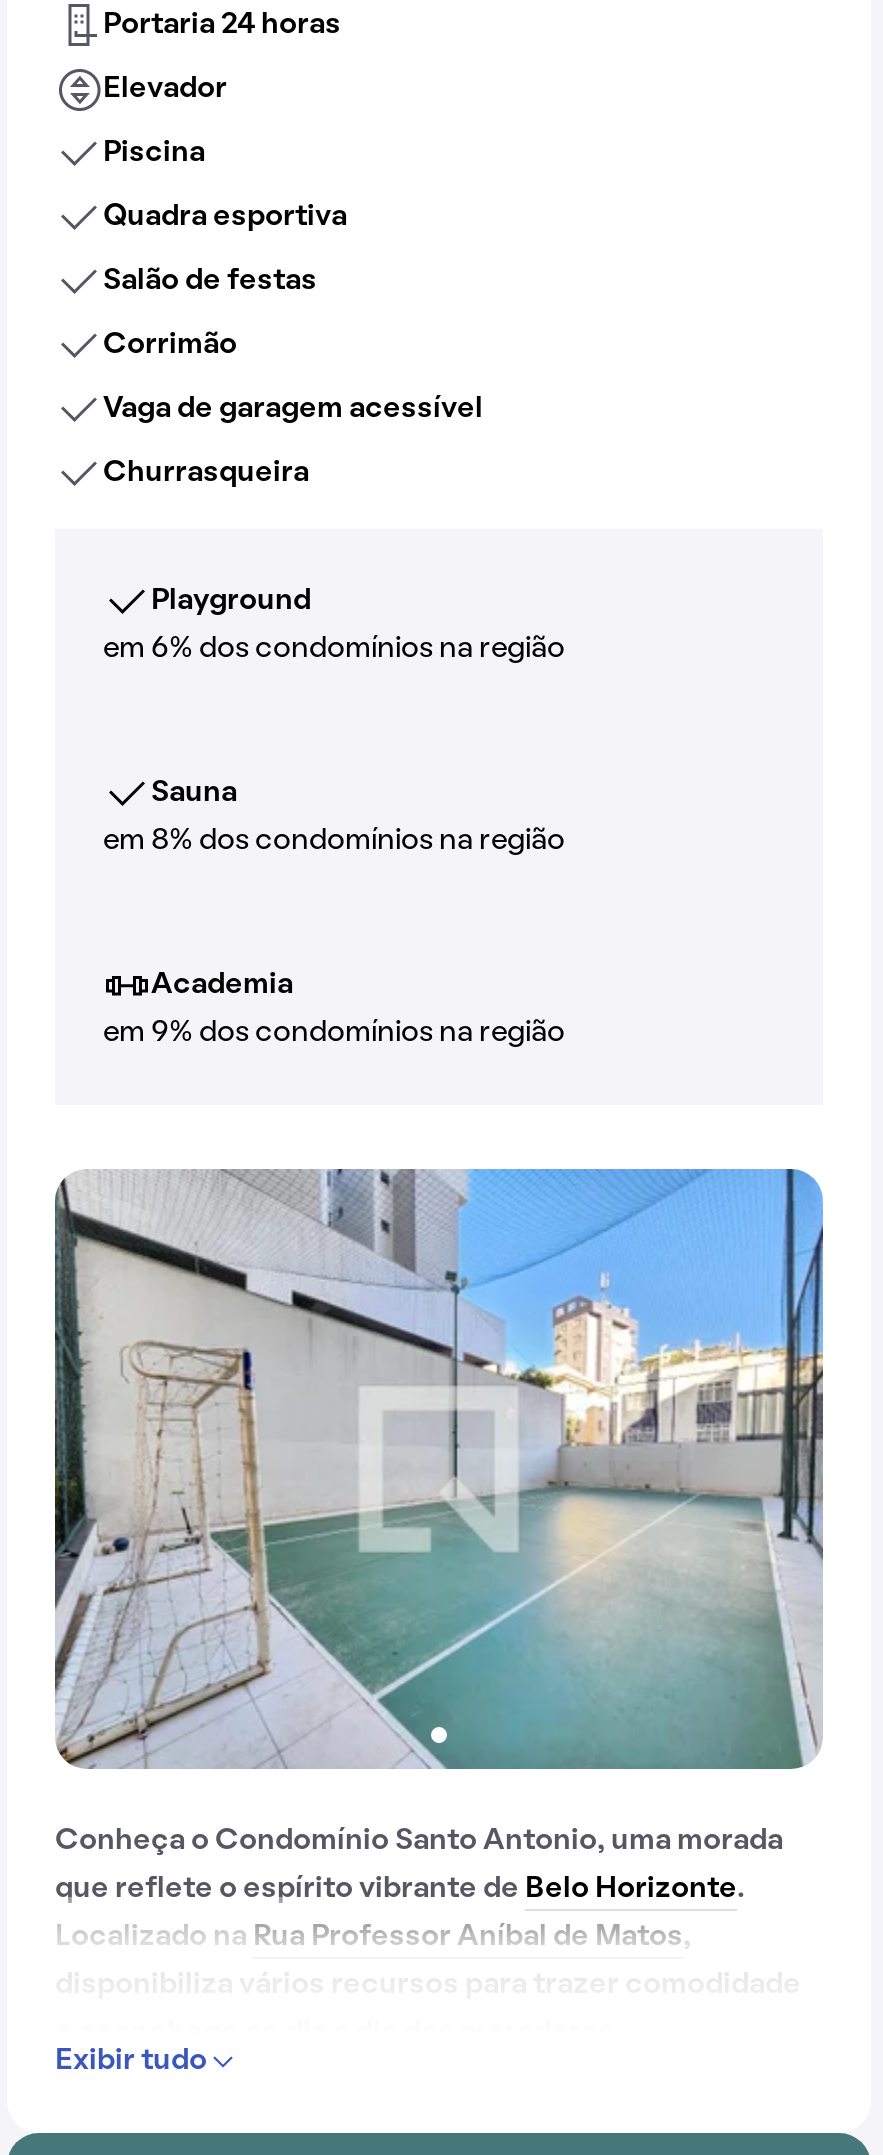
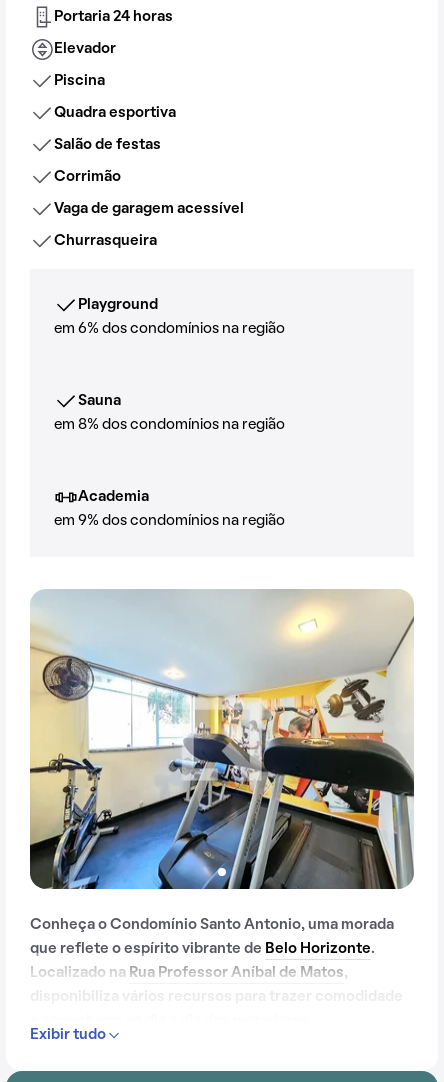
[53,1167,825,1771] [image] -> [29,589,415,890] [image]

